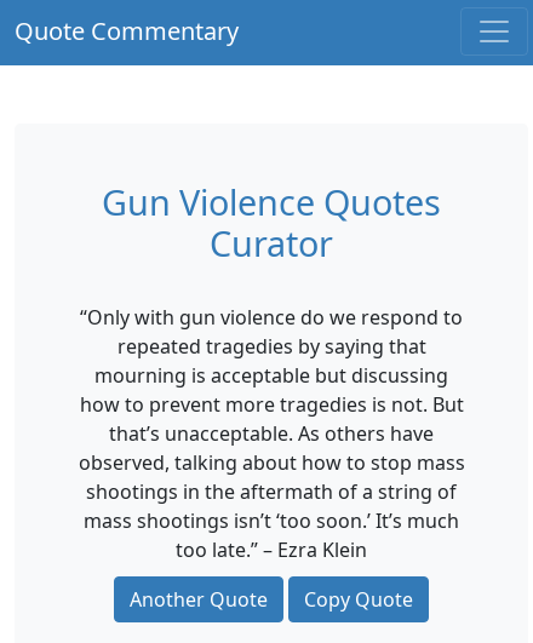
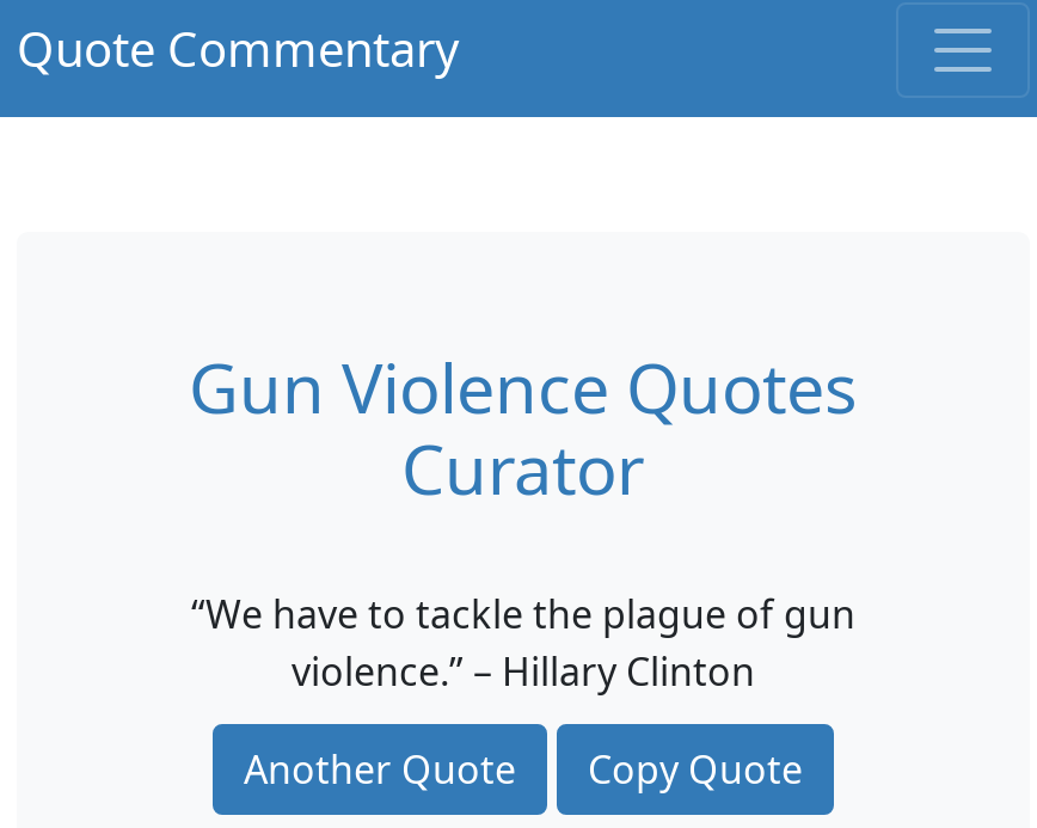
[78,304,465,563] “Only with gun violence do we respond to | repeated tragedies by saying that | mourning is acceptable but discussing | how to prevent more tragedies is not. But | that’s unacceptable. As others have | observed, talking about how to stop mass | shootings in the aftermath of a string of | mass shootings isn’t ‘too soon.’ It’s much | too late.” – Ezra Klein -> [191,588,855,698] “We have to tackle the plague of gun | violence.” – Hillary Clinton

